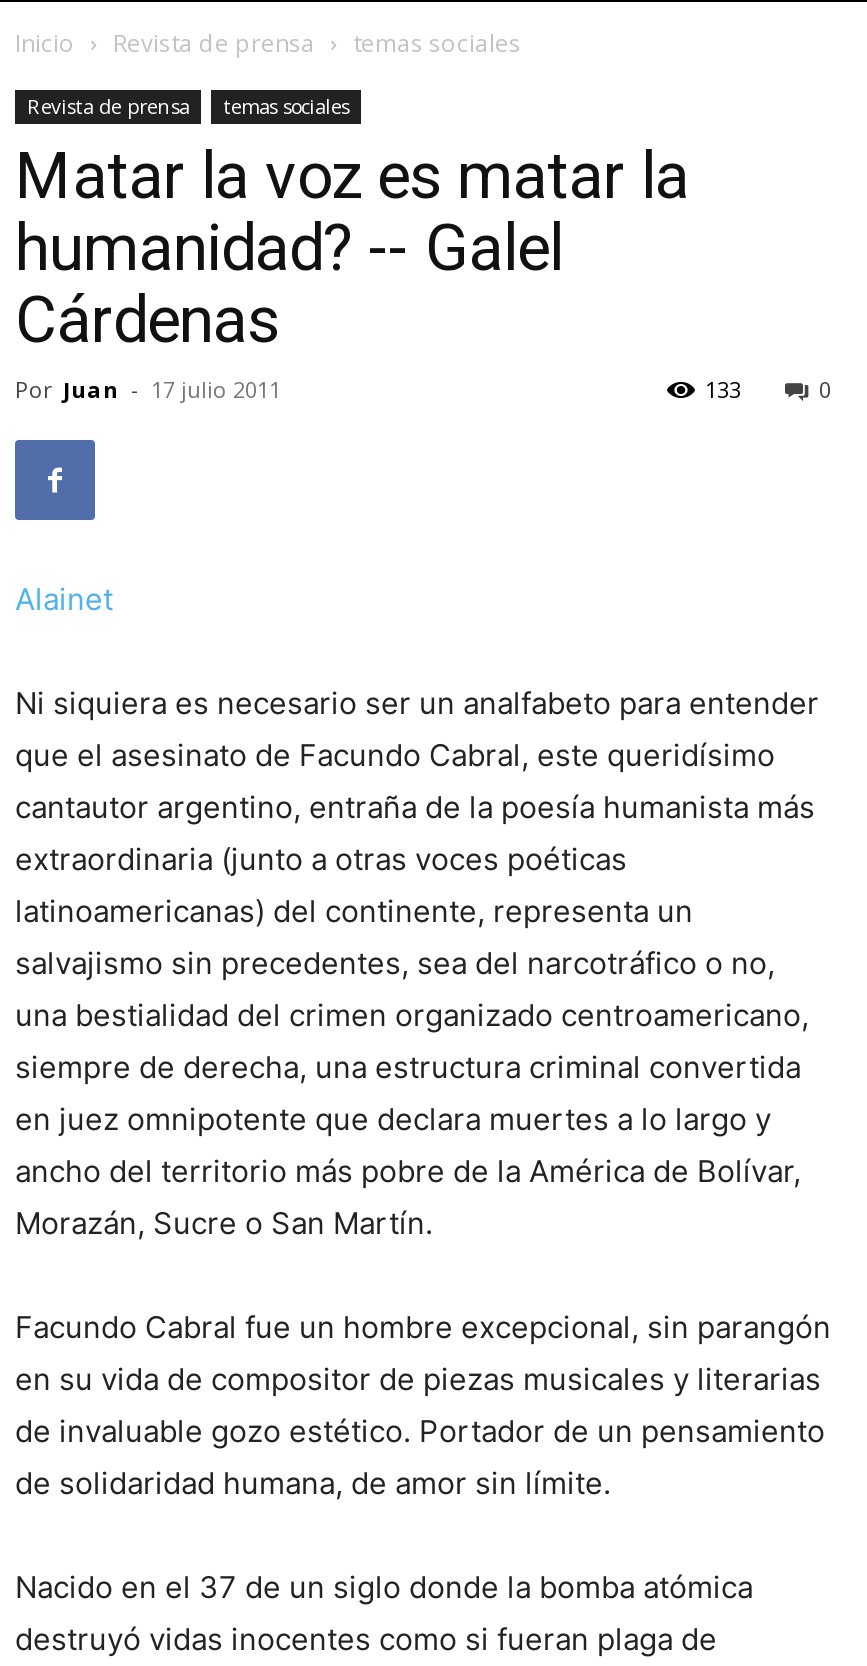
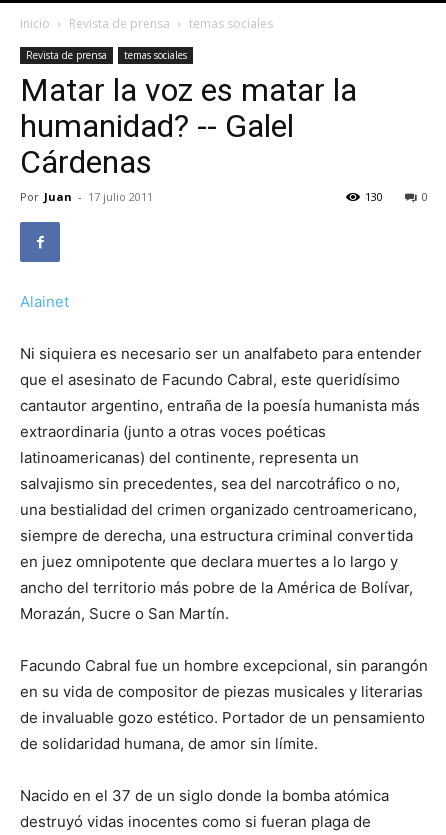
[705,375,741,405] 133 -> [365,189,383,204] 130

